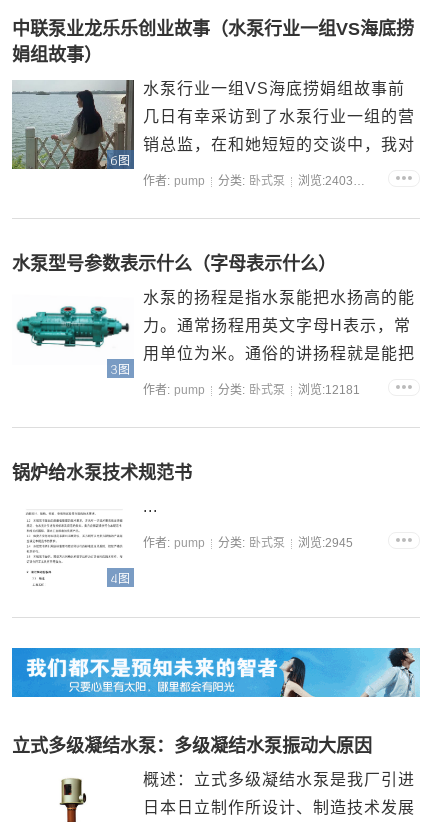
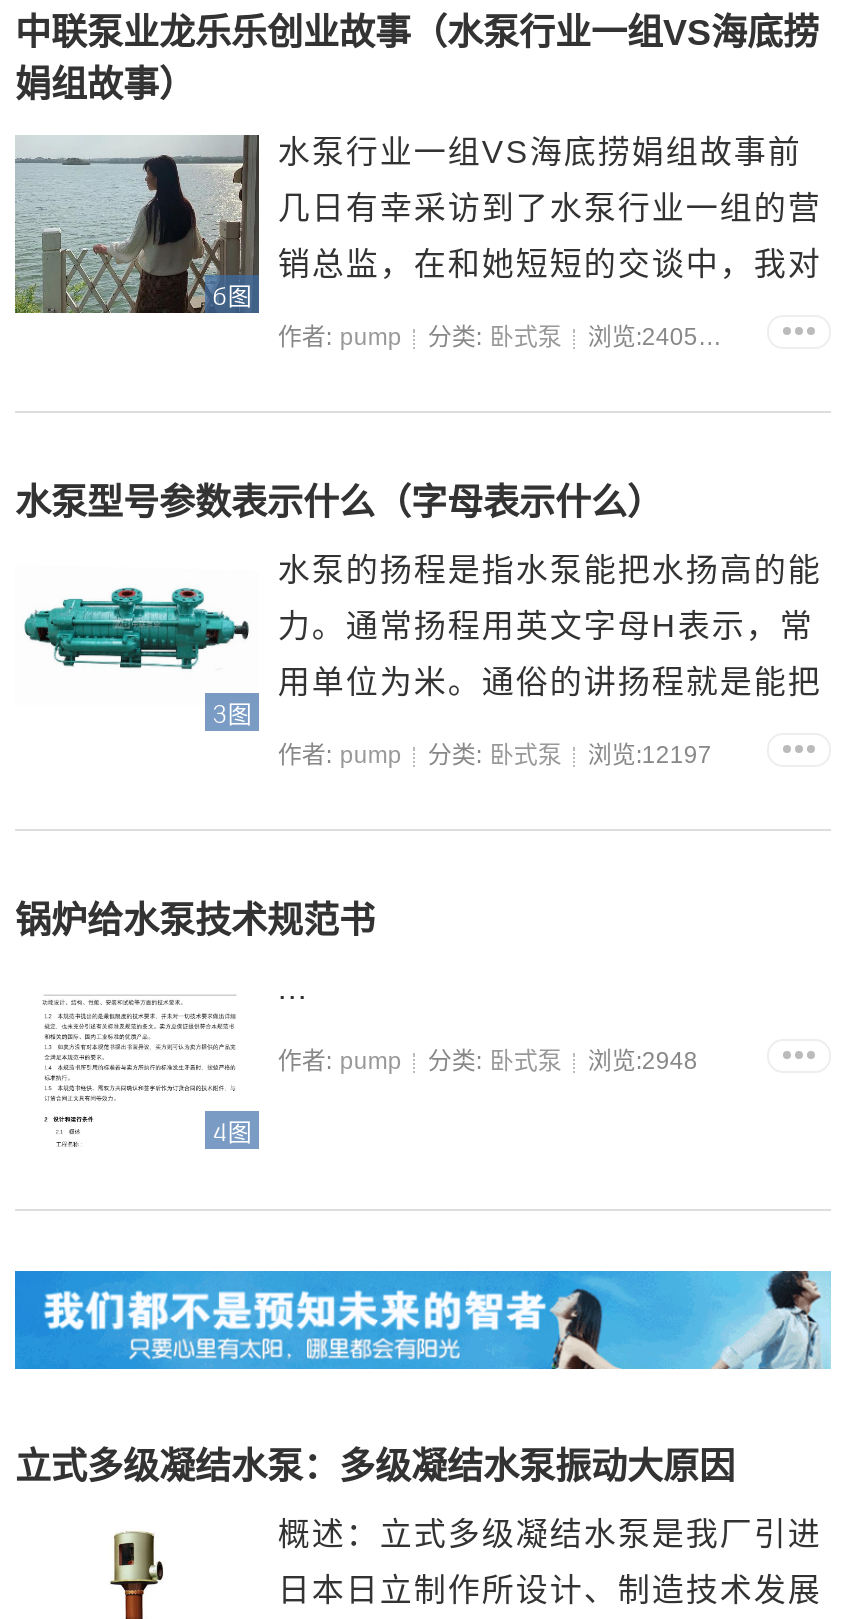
[298,174,353,188] 浏览:2403 -> [588,323,698,351] 浏览:2405
[298,383,360,397] 浏览:12181 -> [588,741,712,769] 浏览:12197
[143,536,353,550] 作者: pump 分类: 卧式泵 浏览:2945 -> [278,1047,698,1075] 作者: pump 分类: 卧式泵 浏览:2948

